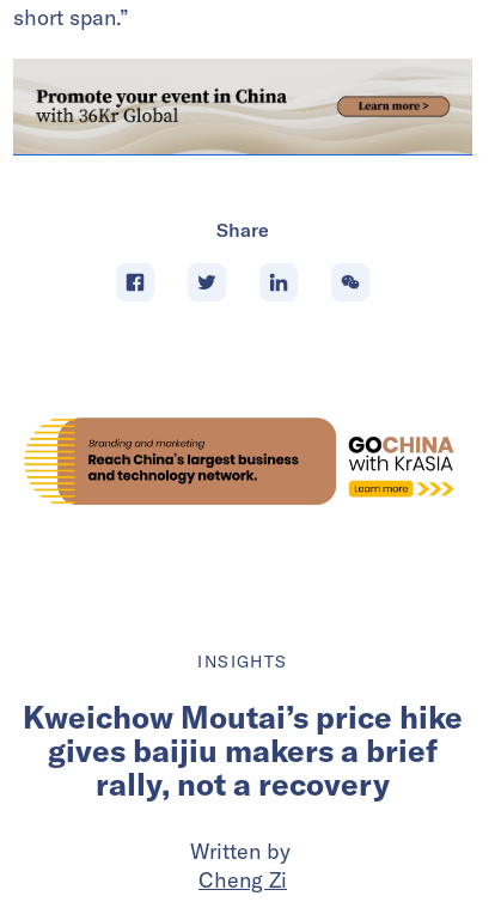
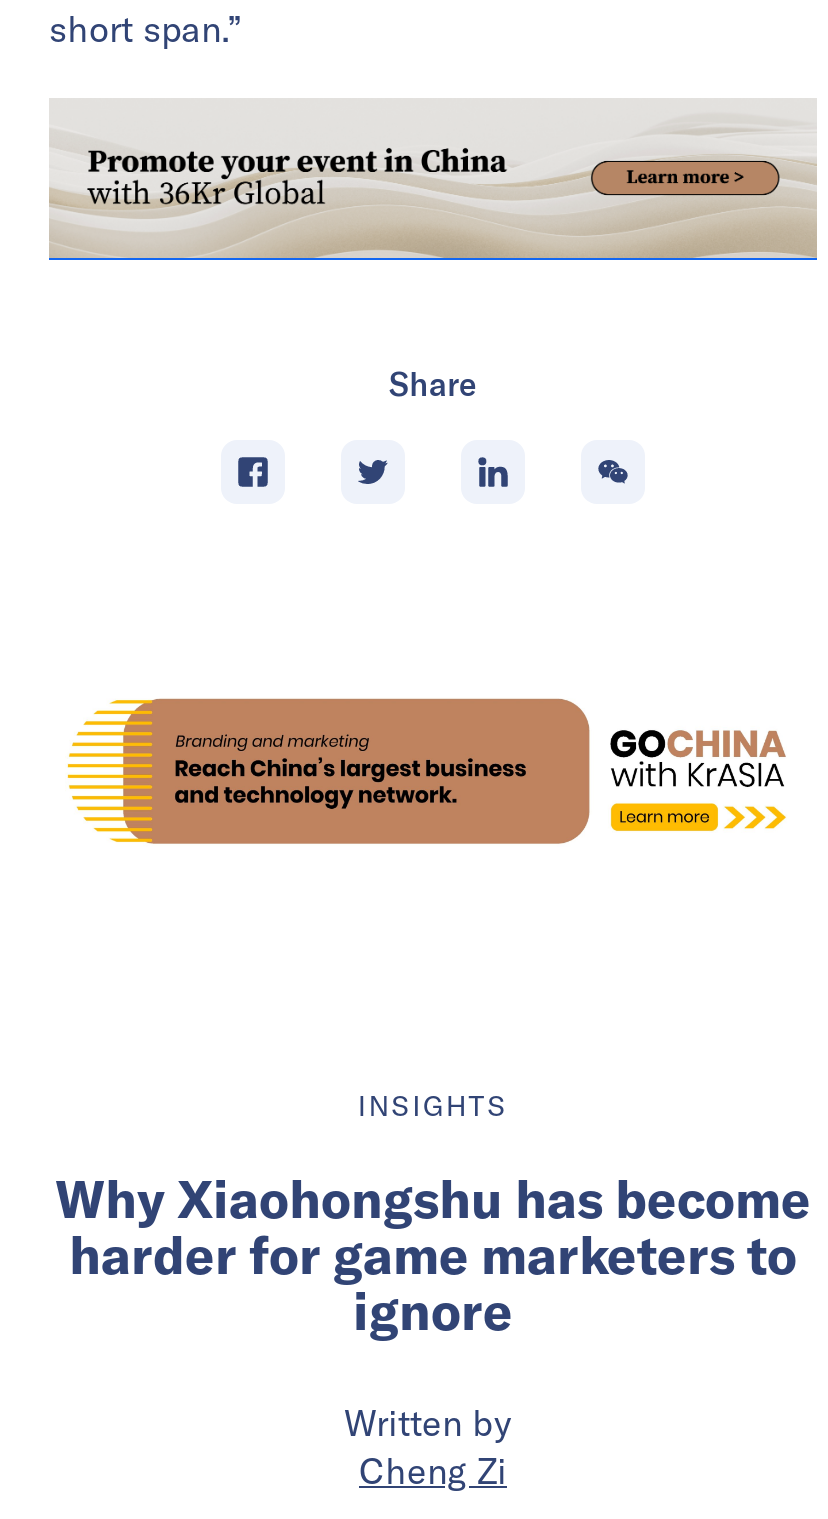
[23,697,463,803] Kweichow Moutai’s price hike | gives baijiu makers a brief | rally, not a recovery -> [55,1165,811,1343] Why Xiaohongshu has become | harder for game marketers to | ignore

